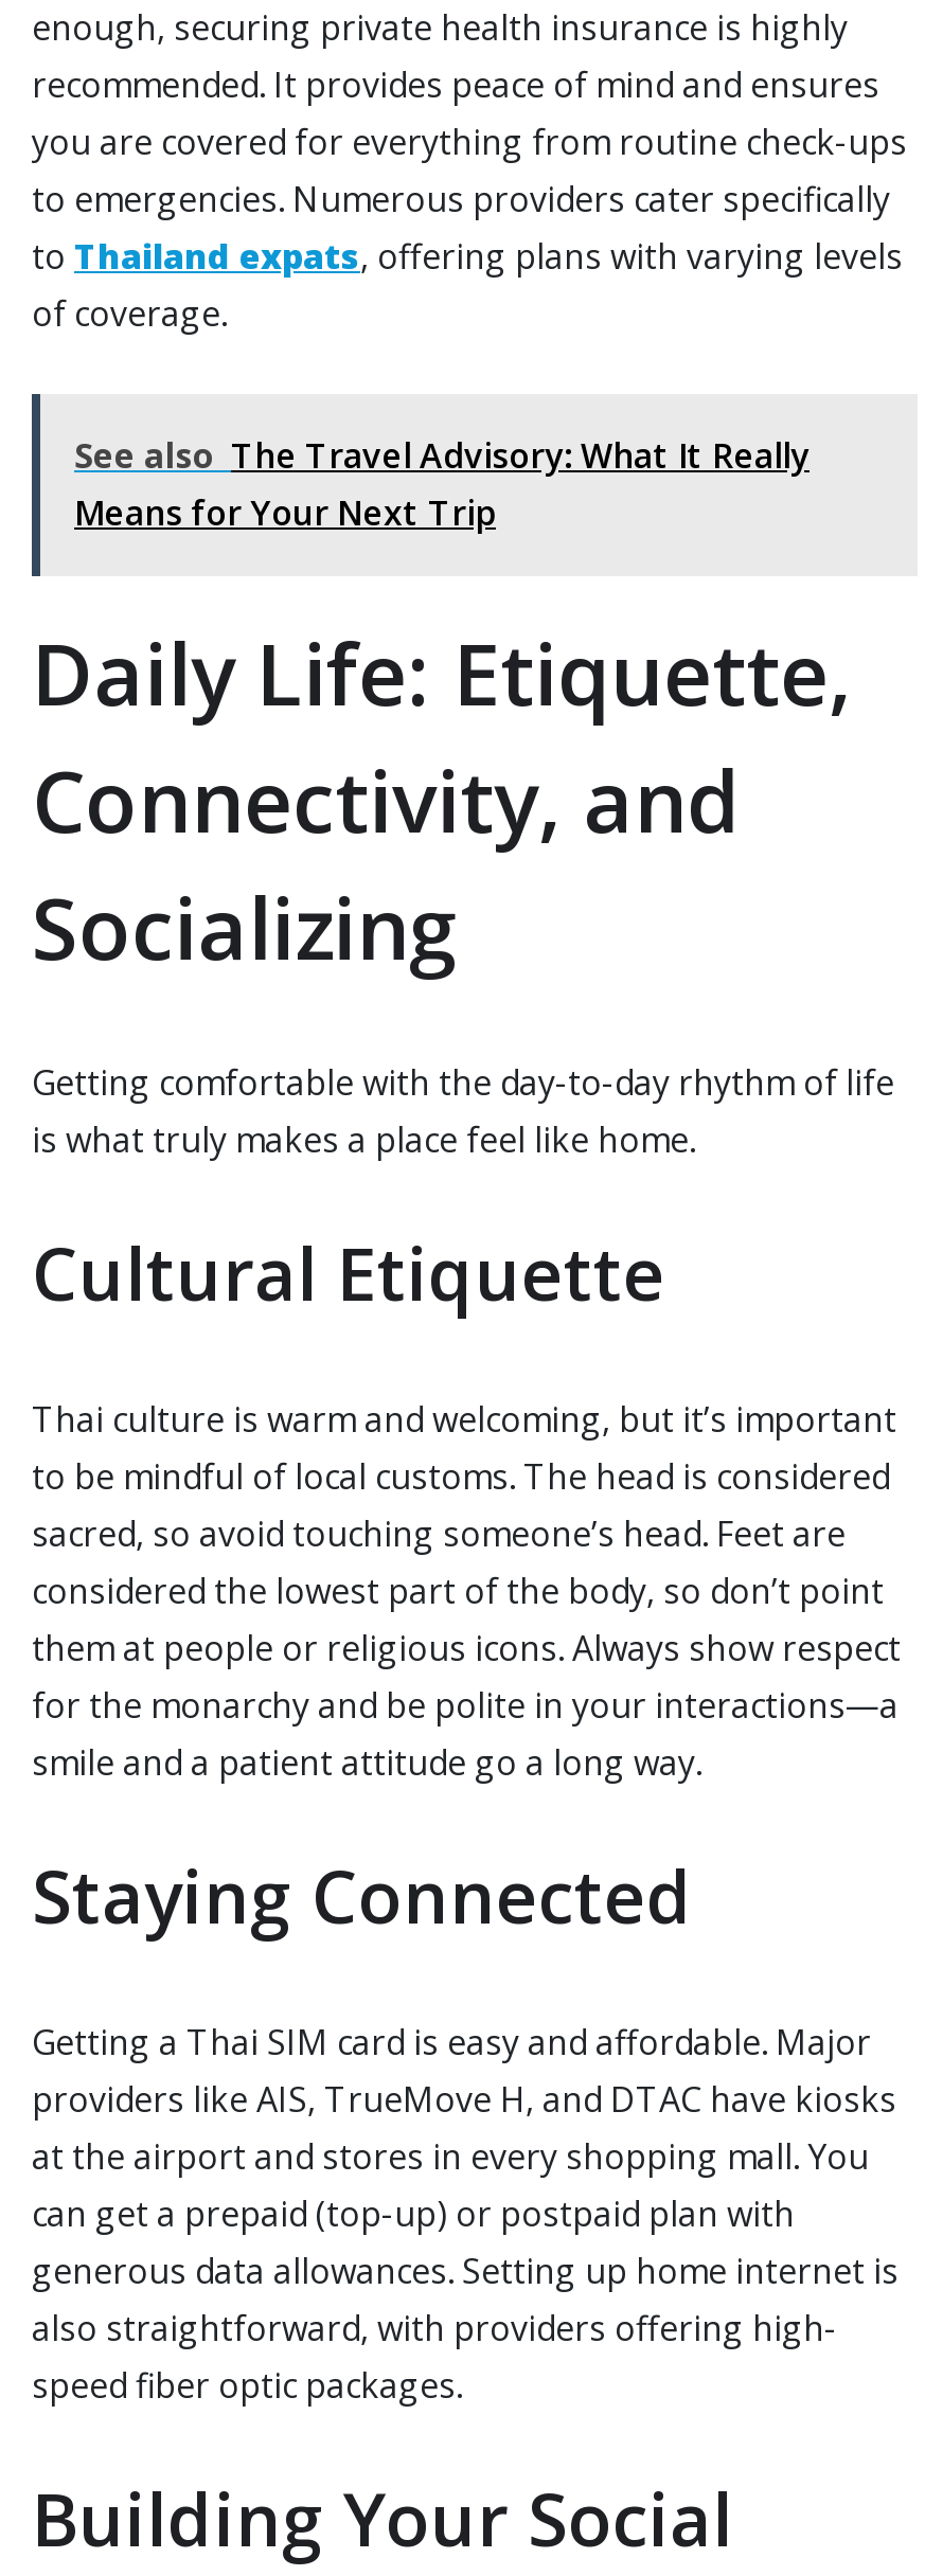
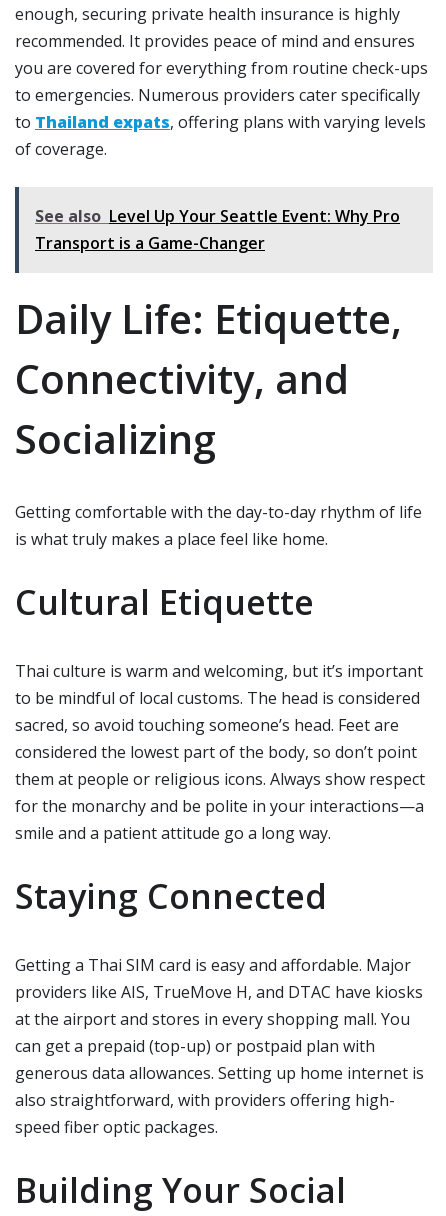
[74,433,810,537] See also The Travel Advisory: What It Really | Means for Your Next Trip -> [35,204,400,253] See also Level Up Your Seattle Event: Why Pro | Transport is a Game-Changer

